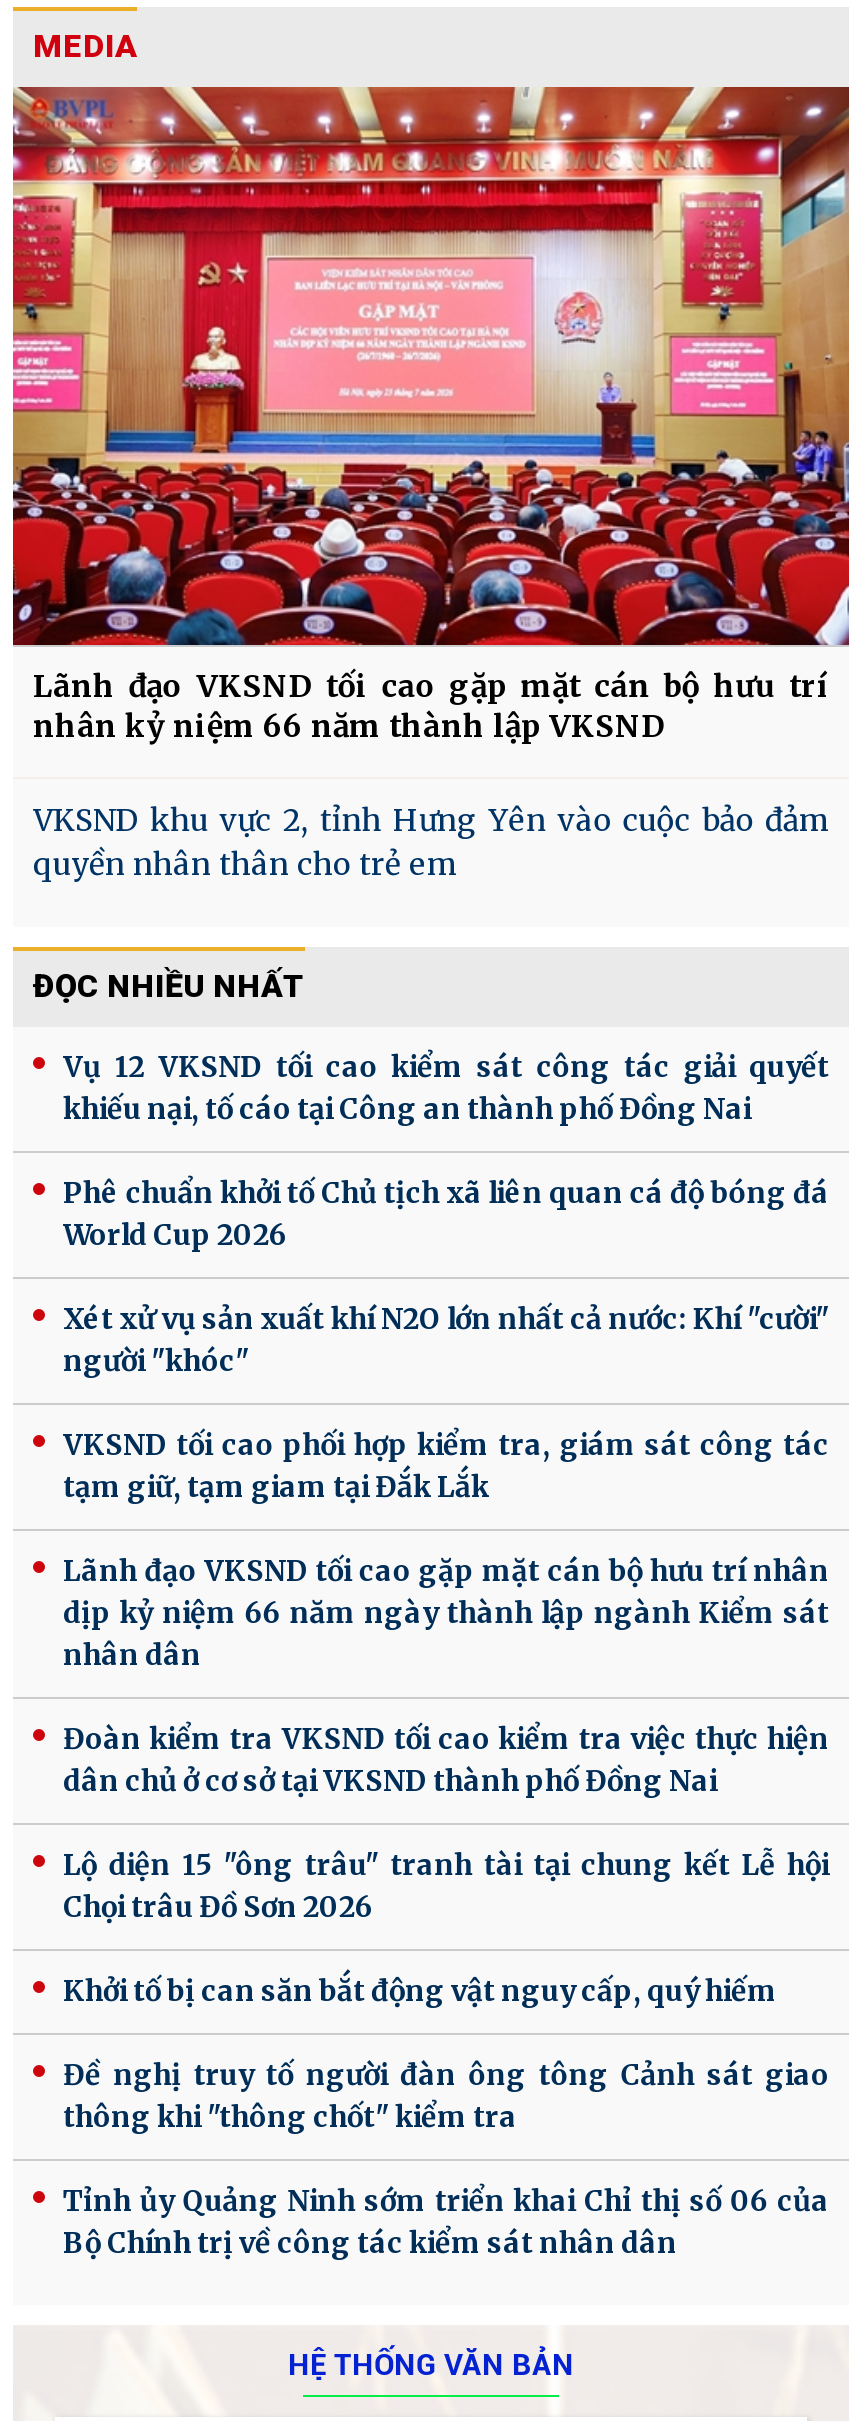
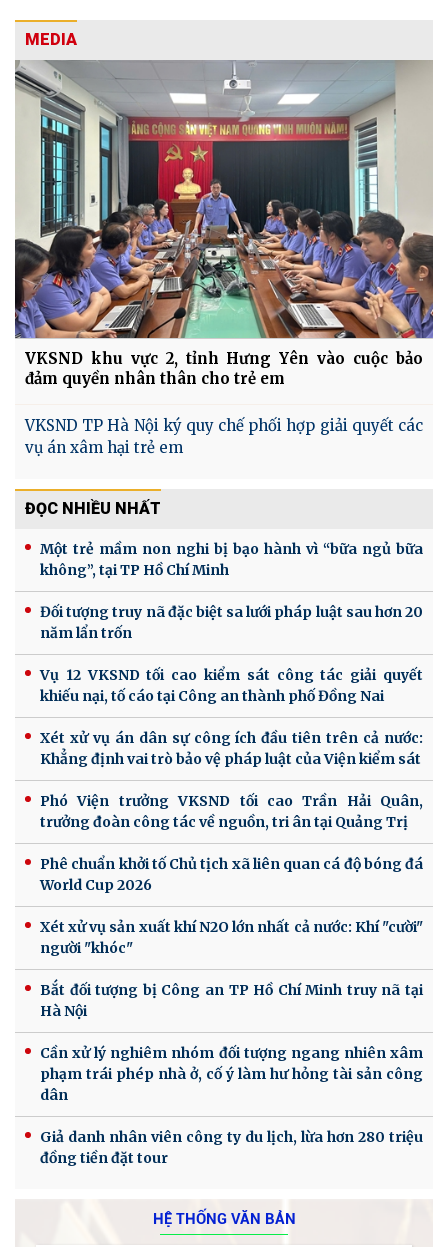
[11,85,851,745] [image] | Lãnh đạo VKSND tối cao gặp mặt cán bộ hưu trí | nhân kỷ niệm 66 năm thành lập VKSND -> [14,59,434,388] [image] | VKSND khu vực 2, tỉnh Hưng Yên vào cuộc bảo | đảm quyền nhân thân cho trẻ em
[33,801,829,883] VKSND khu vực 2, tỉnh Hưng Yên vào cuộc bảo đảm | quyền nhân thân cho trẻ em -> [25,416,423,457] VKSND TP Hà Nội ký quy chế phối hợp giải quyết các | vụ án xâm hại trẻ em
none -> [40,540,423,642] Một trẻ mầm non nghi bị bạo hành vì “bữa ngủ bữa | không”, tại TP Hồ Chí Minh | Đối tượng truy nã đặc biệt sa lưới pháp luật sau hơn 20 | năm lẩn trốn
moved [63,1049,829,1127] -> [40,666,423,705]: Vụ 12 VKSND tối cao kiểm sát công tác giải quyết | khiếu nại, tố cáo tại Công an thành phố Đồng Nai
none -> [40,729,423,831] Xét xử vụ án dân sự công ích đầu tiên trên cả nước: | Khẳng định vai trò bảo vệ pháp luật của Viện kiểm sát | Phó Viện trưởng VKSND tối cao Trần Hải Quân, | trưởng đoàn công tác về nguồn, tri ân tại Quảng Trị
moved [63,1175,829,1379] -> [40,855,423,957]: Phê chuẩn khởi tố Chủ tịch xã liên quan cá độ bóng đá | World Cup 2026 | Xét xử vụ sản xuất khí N2O lớn nhất cả nước: Khí "cười" | người "khóc"
[63,1427,829,2261] VKSND tối cao phối hợp kiểm tra, giám sát công tác | tạm giữ, tạm giam tại Đắk Lắk | Lãnh đạo VKSND tối cao gặp mặt cán bộ hưu trí nhân | dịp kỷ niệm 66 năm ngày thành lập ngành Kiểm sát | nhân dân | Đoàn kiểm tra VKSND tối cao kiểm tra việc thực hiện | dân chủ ở cơ sở tại VKSND thành phố Đồng Nai | Lộ diện 15 "ông trâu" tranh tài tại chung kết Lễ hội | Chọi trâu Đồ Sơn 2026 | Khởi tố bị can săn bắt động vật nguy cấp, quý hiếm | Đề nghị truy tố người đàn ông tông Cảnh sát giao | thông khi "thông chốt" kiểm tra | Tỉnh ủy Quảng Ninh sớm triển khai Chỉ thị số 06 của | Bộ Chính trị về công tác kiểm sát nhân dân -> [40,981,423,1167] Bắt đối tượng bị Công an TP Hồ Chí Minh truy nã tại | Hà Nội | Cần xử lý nghiêm nhóm đối tượng ngang nhiên xâm | phạm trái phép nhà ở, cố ý làm hư hỏng tài sản công | dân | Giả danh nhân viên công ty du lịch, lừa hơn 280 triệu | đồng tiền đặt tour

